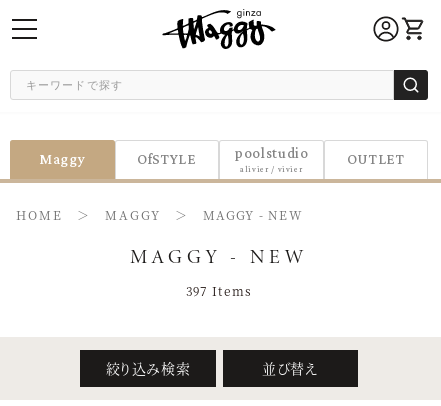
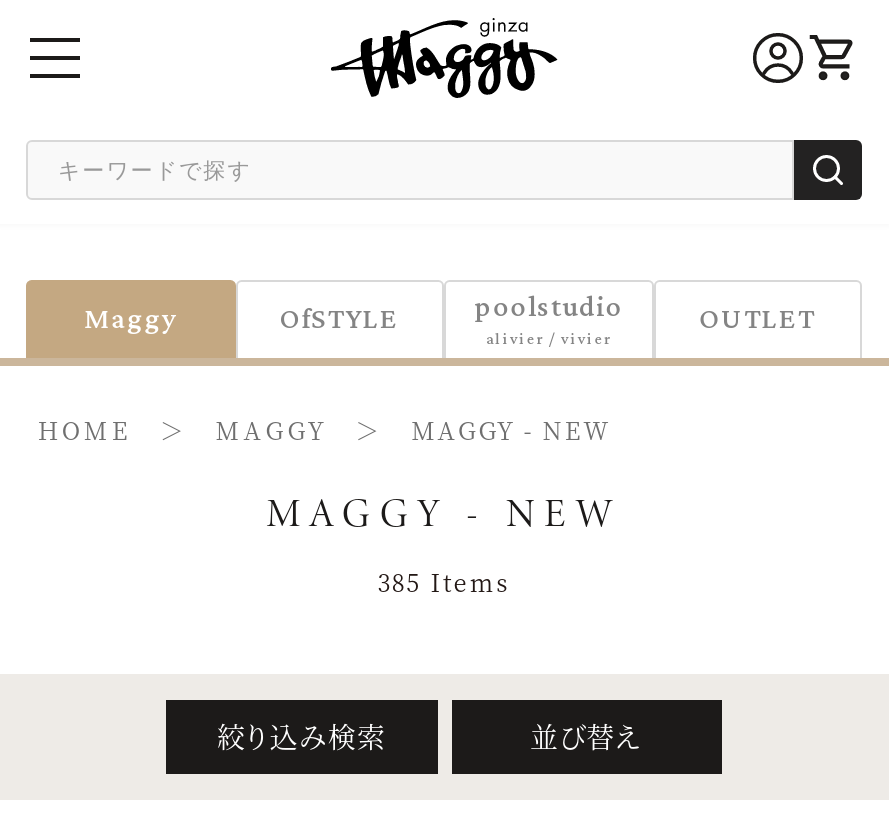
[186,282,252,299] 397 Items -> [377,563,511,597] 385 Items

